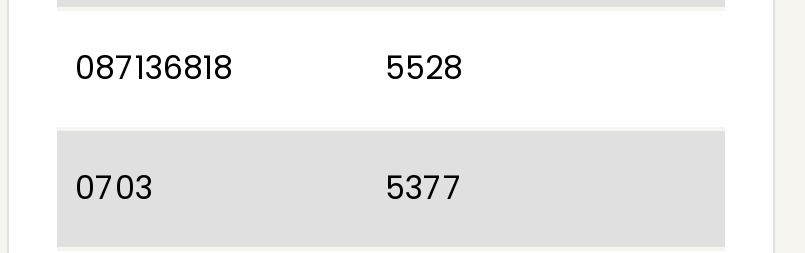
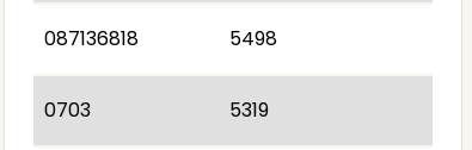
[385,45,463,91] 5528 -> [229,25,277,52] 5498
[385,165,463,211] 5377 -> [229,96,269,124] 5319

